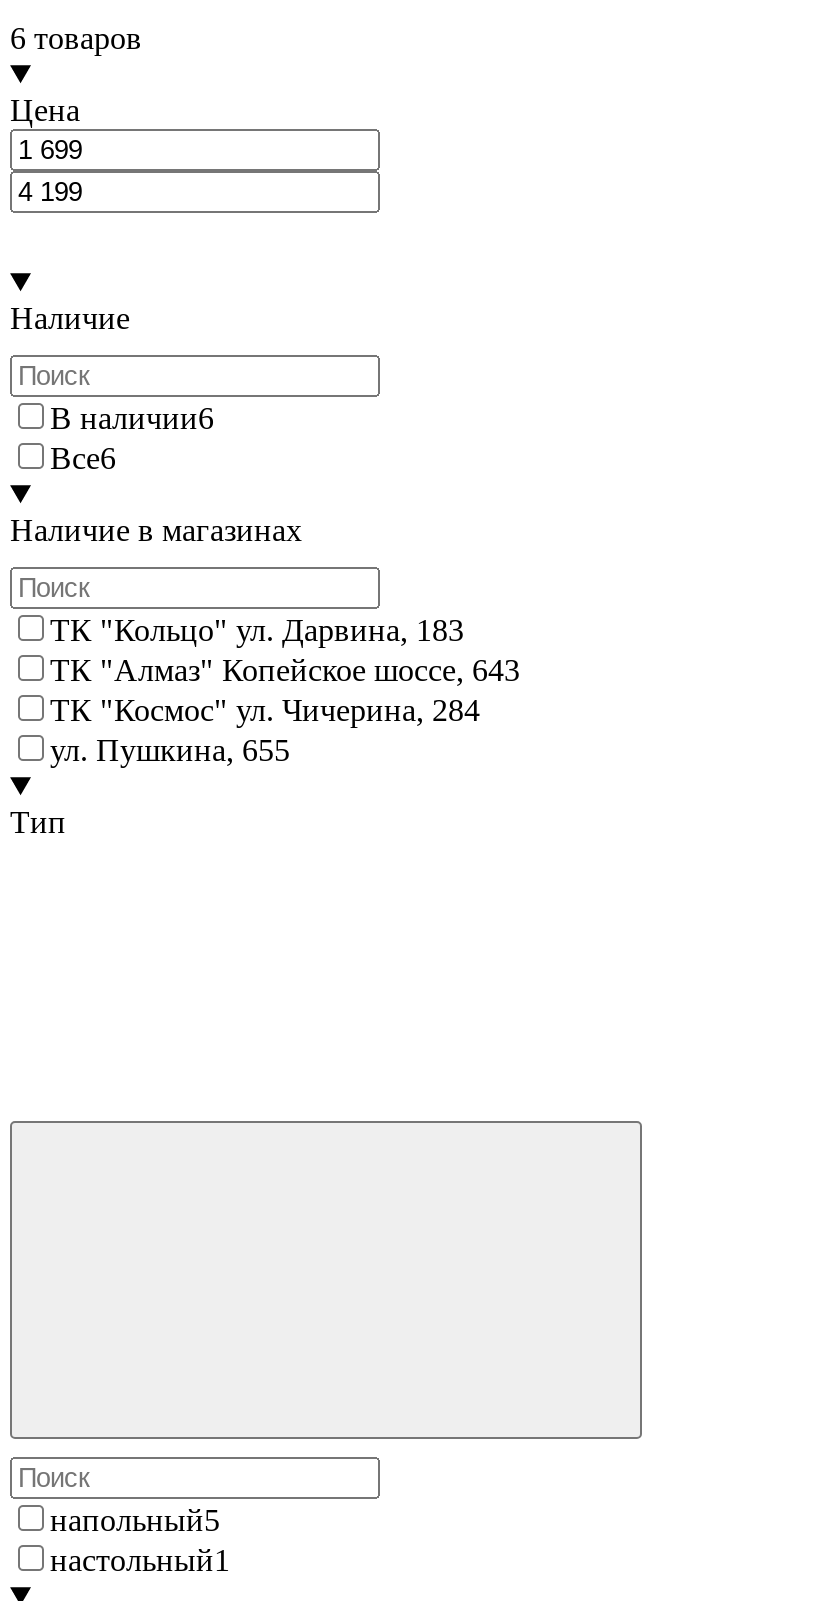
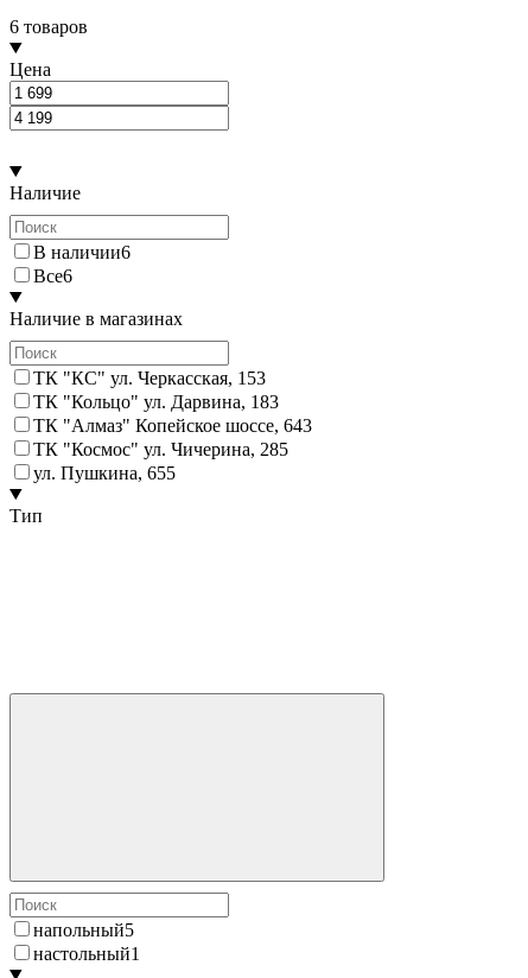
none -> [33,368,266,388] ТК "КС" ул. Черкасская, 153
[50,693,480,727] ТК "Космос" ул. Чичерина, 284 -> [33,439,288,459] ТК "Космос" ул. Чичерина, 285

